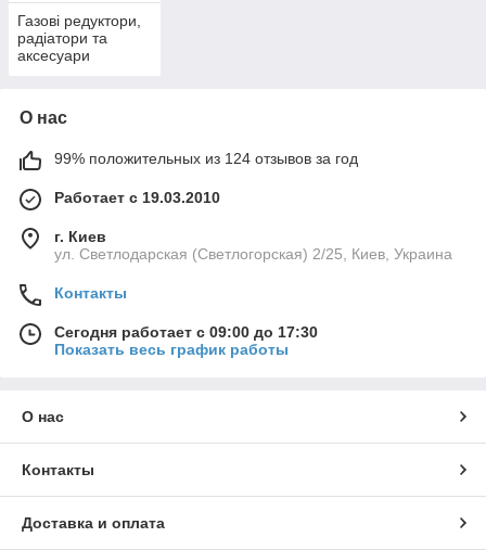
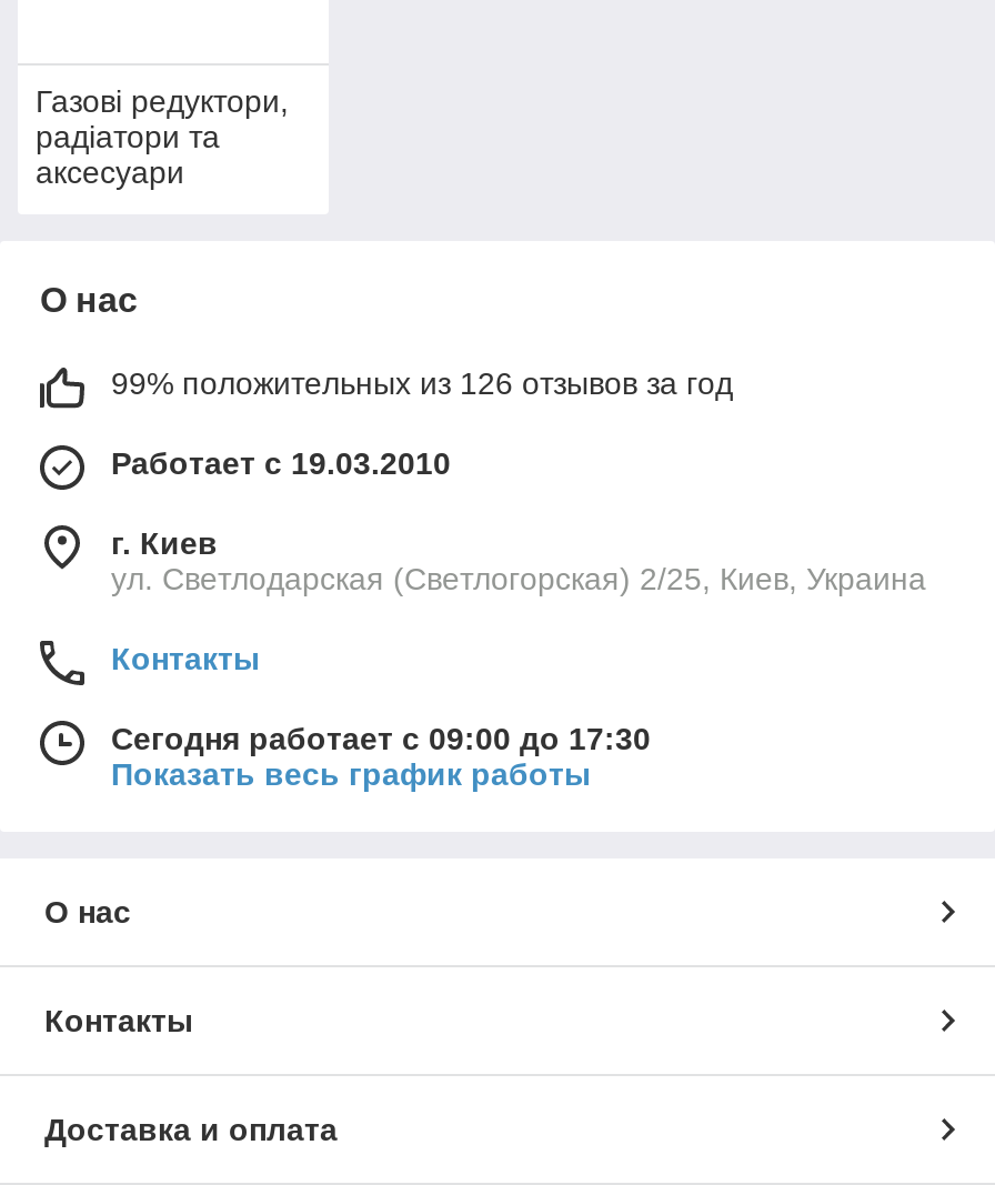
[54,150,358,167] 99% положительных из 124 отзывов за год -> [111,366,733,401] 99% положительных из 126 отзывов за год

